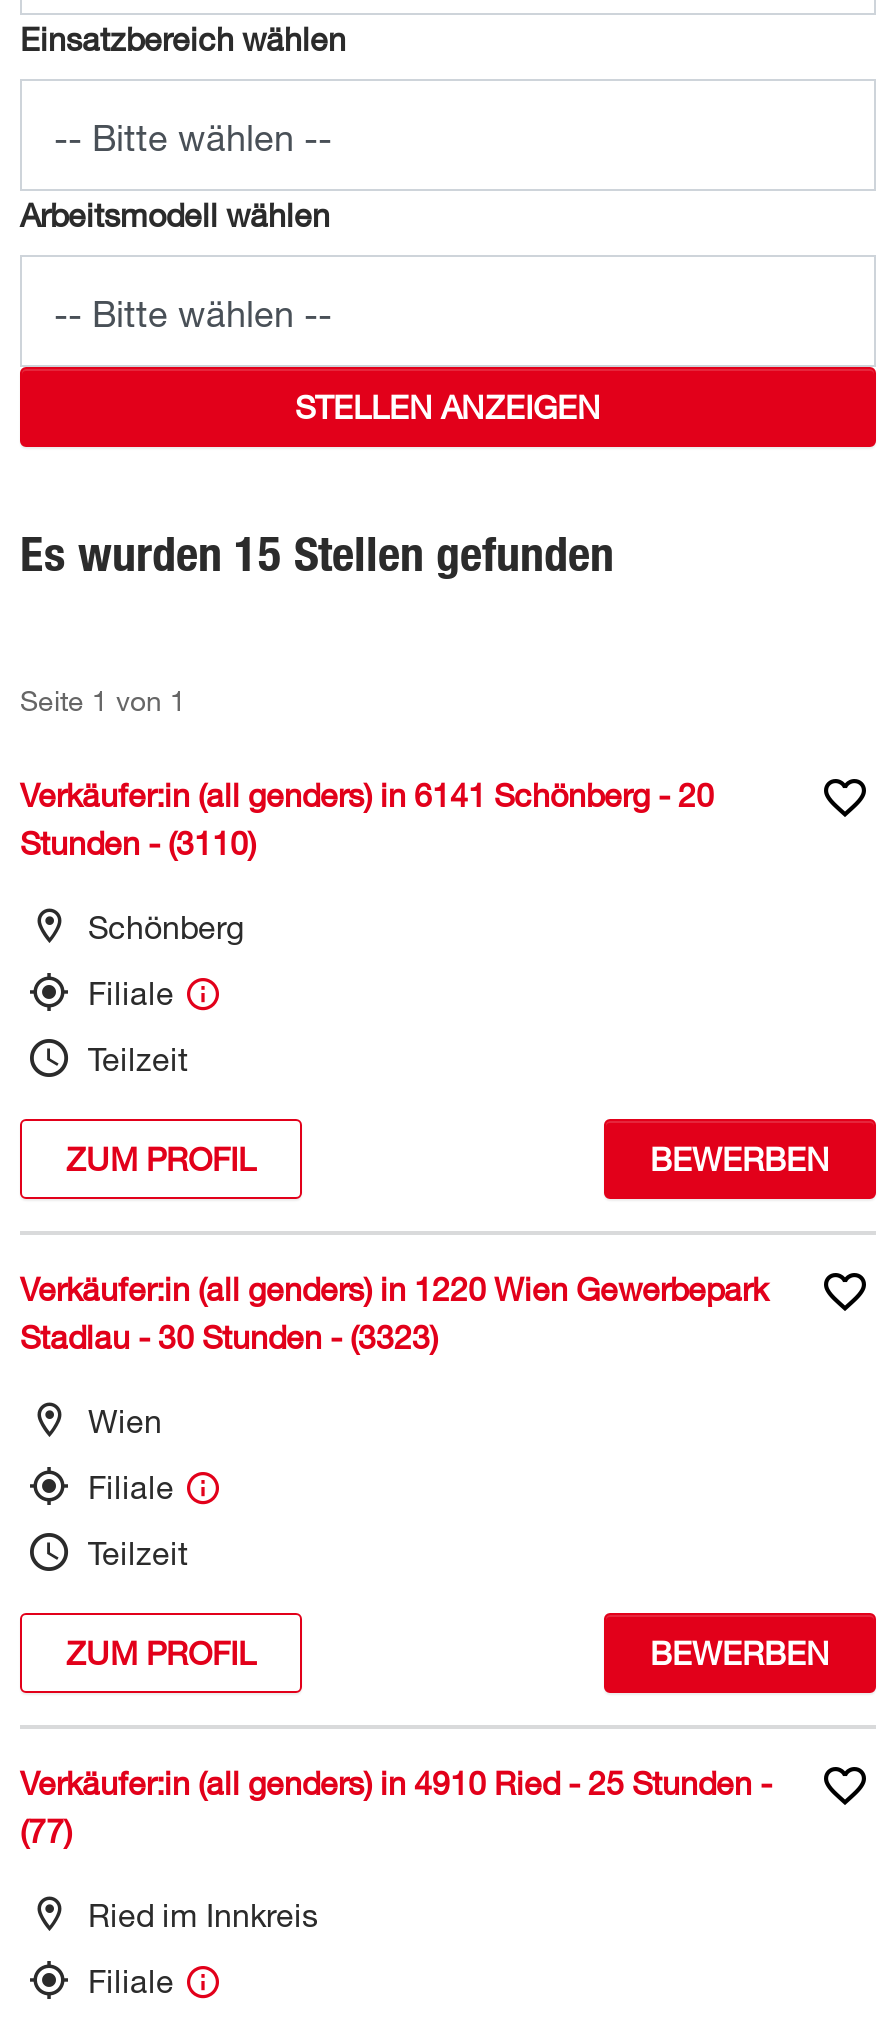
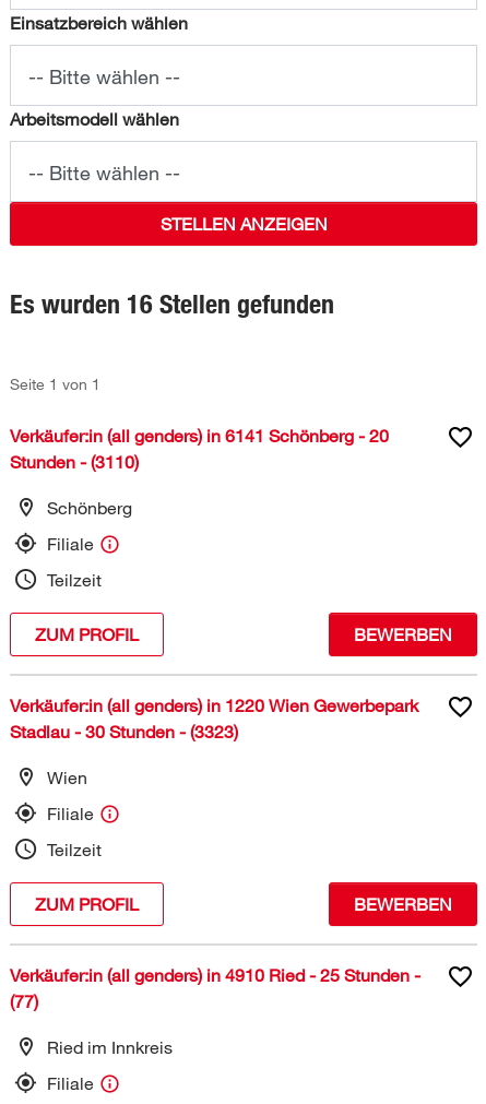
[20,525,614,583] Es wurden 15 Stellen gefunden -> [10,288,334,320] Es wurden 16 Stellen gefunden

